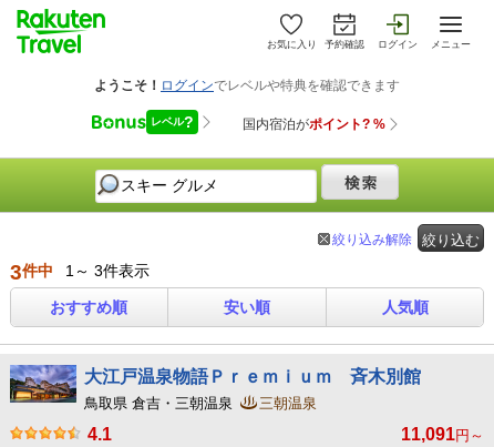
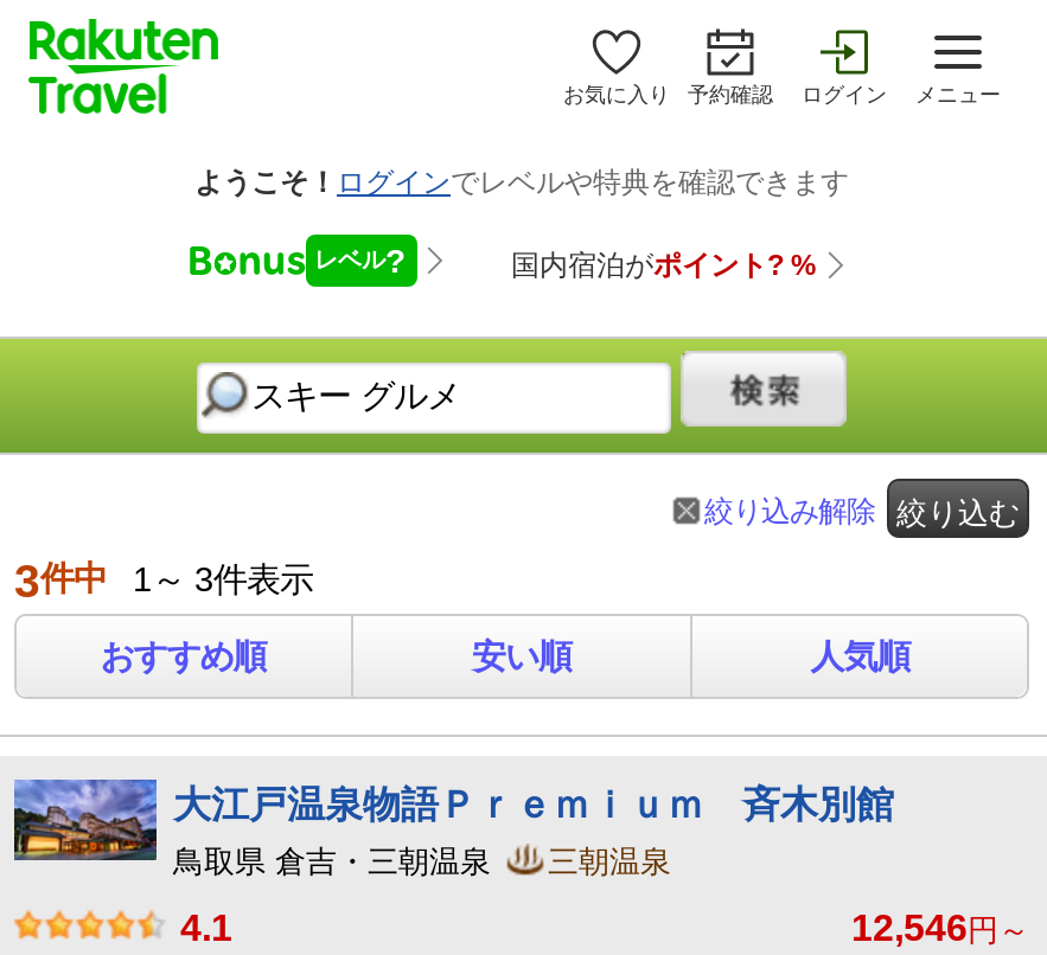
[401,425,484,444] 11,091円～ -> [851,908,1029,948] 12,546円～

